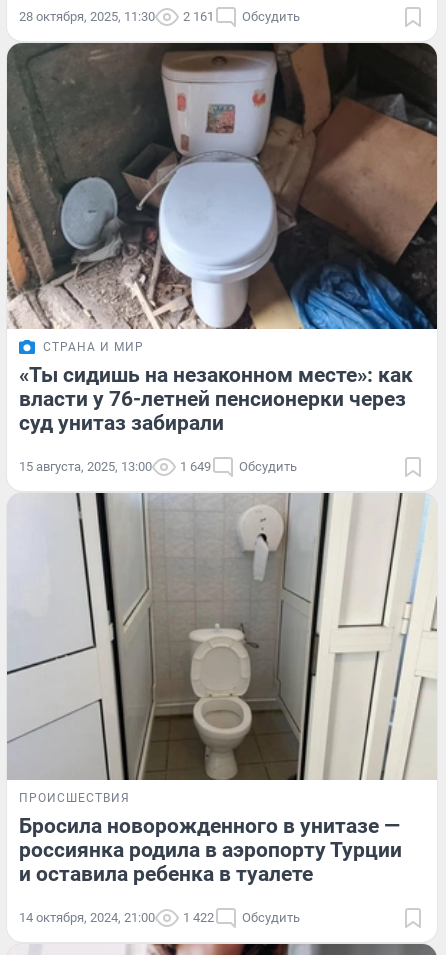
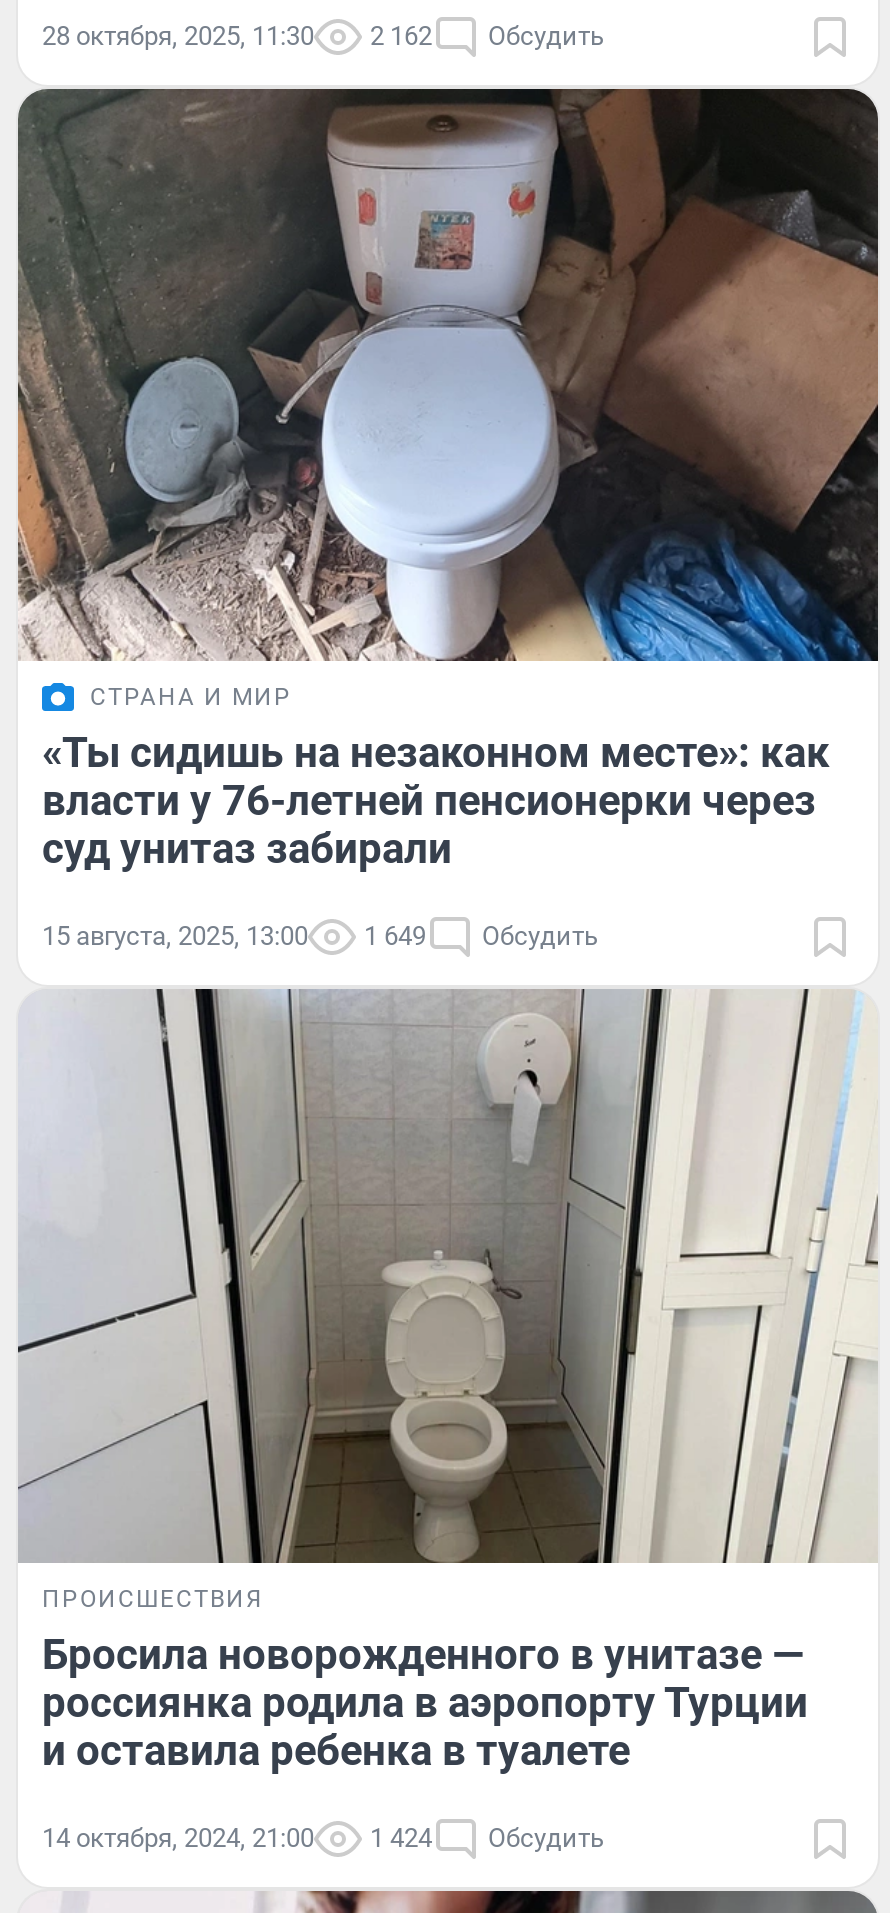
[19,9,300,24] 28 октября, 2025, 11:30 2 161 Обсудить -> [42,20,604,50] 28 октября, 2025, 11:30 2 162 Обсудить
[19,910,300,925] 14 октября, 2024, 21:00 1 422 Обсудить -> [42,1823,604,1853] 14 октября, 2024, 21:00 1 424 Обсудить

